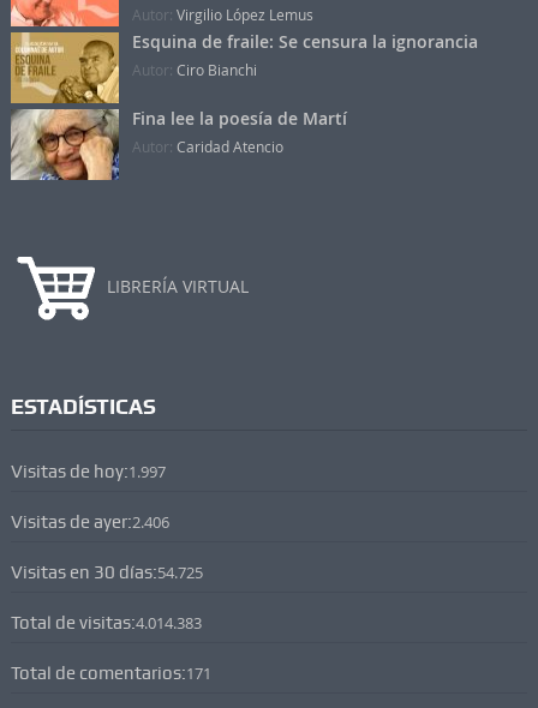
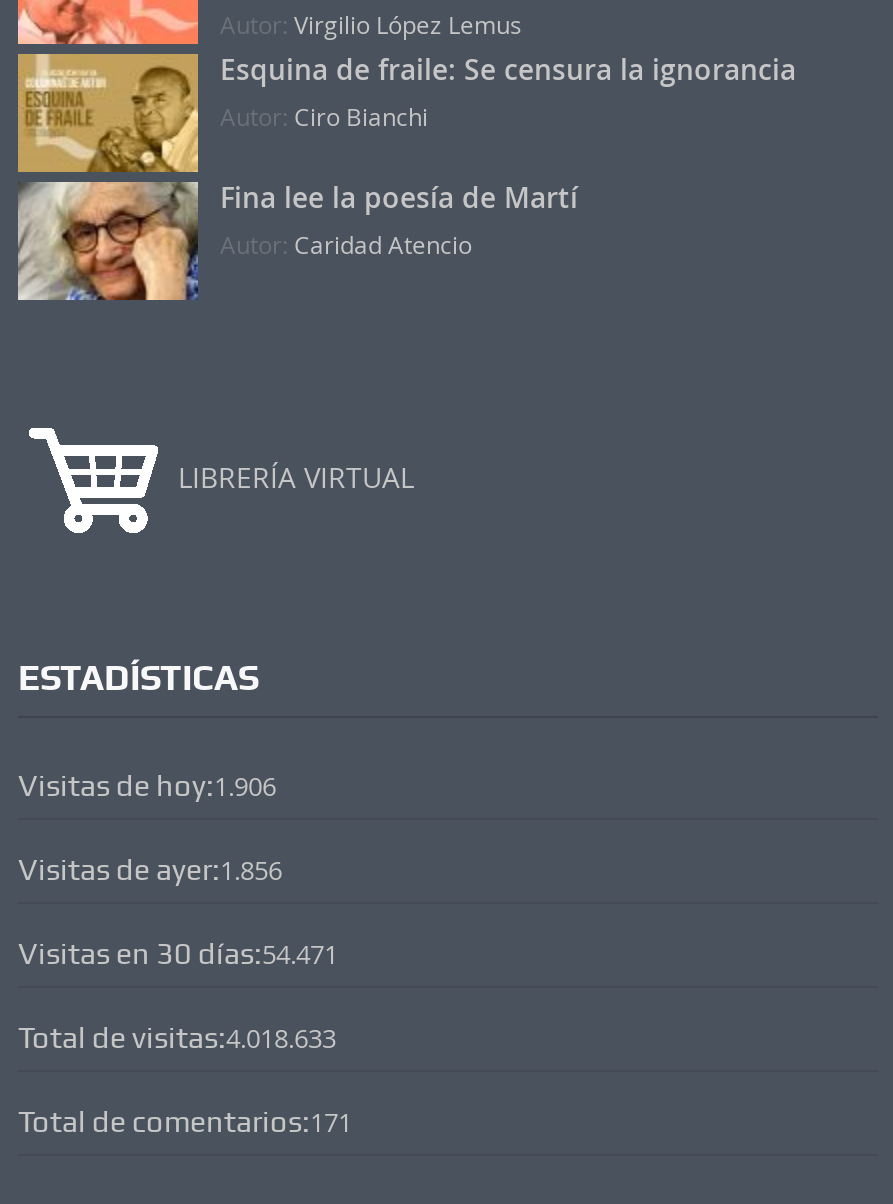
[11,461,166,482] Visitas de hoy:1.997 -> [18,768,276,804] Visitas de hoy:1.906
[11,511,169,533] Visitas de ayer:2.406 -> [18,852,282,888] Visitas de ayer:1.856
[11,562,203,583] Visitas en 30 días:54.725 -> [18,936,338,972] Visitas en 30 días:54.471
[11,612,202,634] Total de visitas:4.014.383 -> [18,1020,336,1056] Total de visitas:4.018.633

